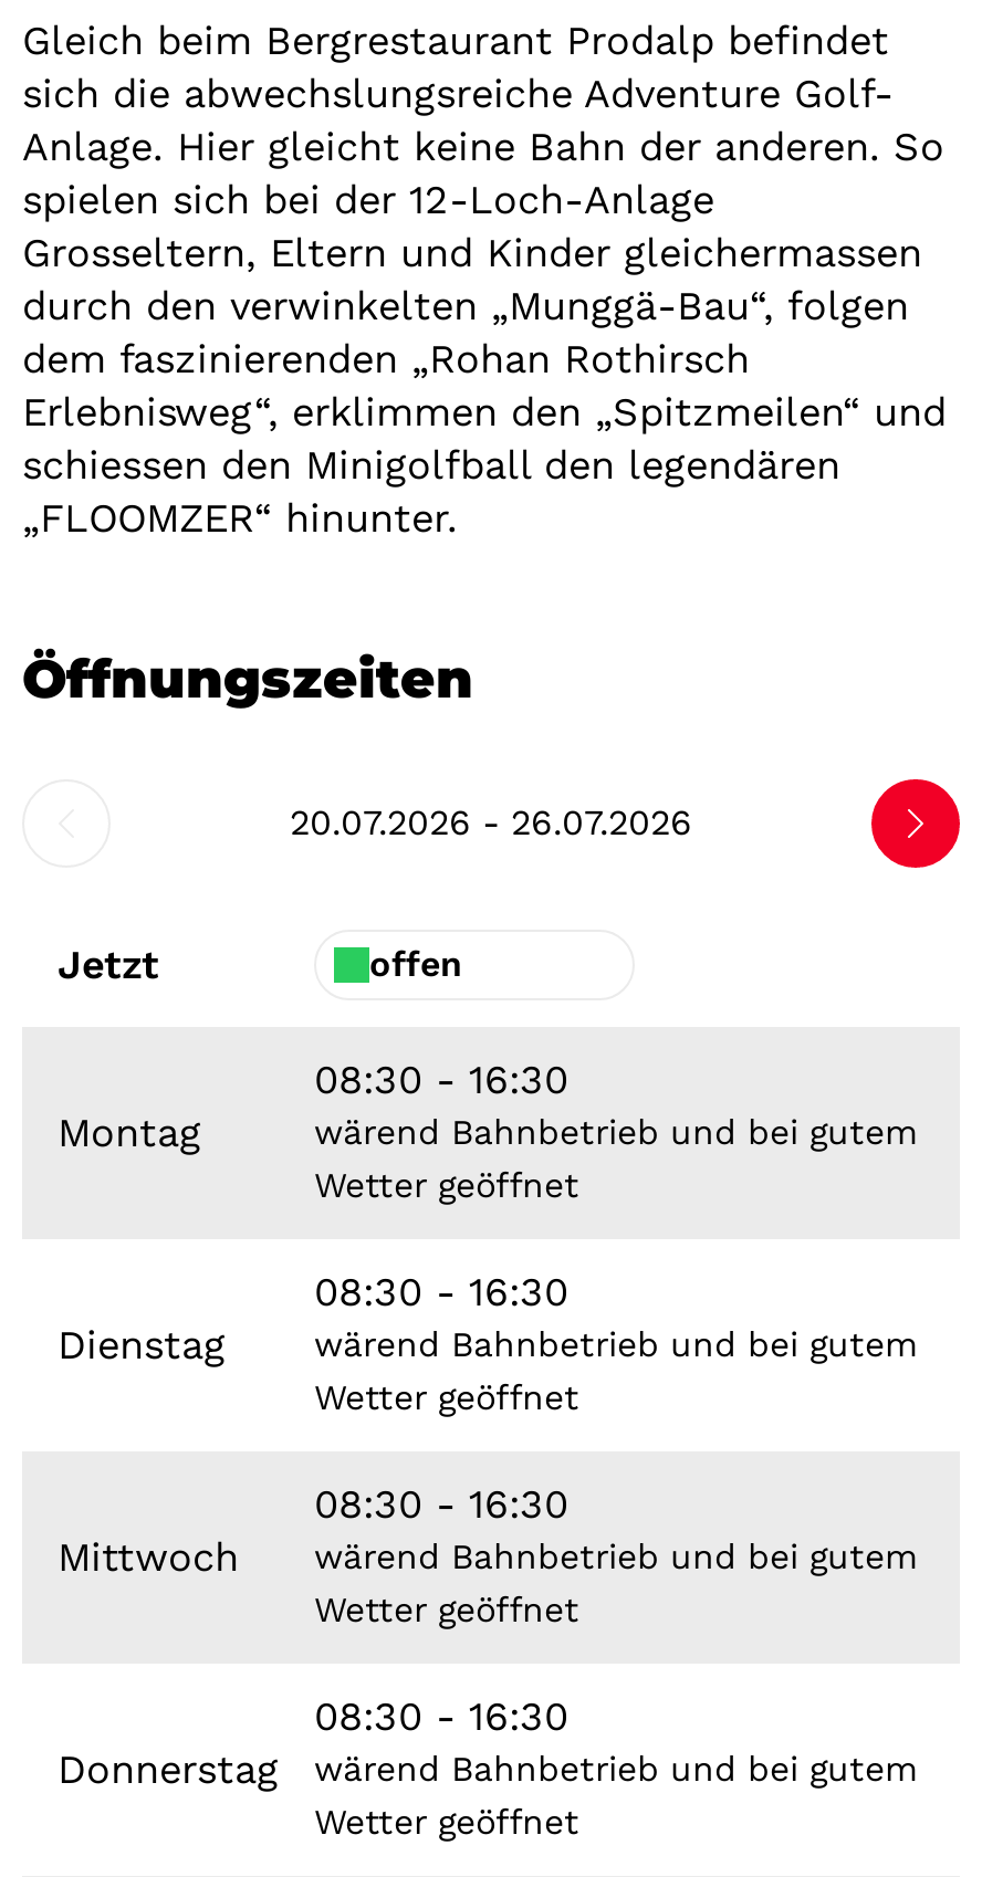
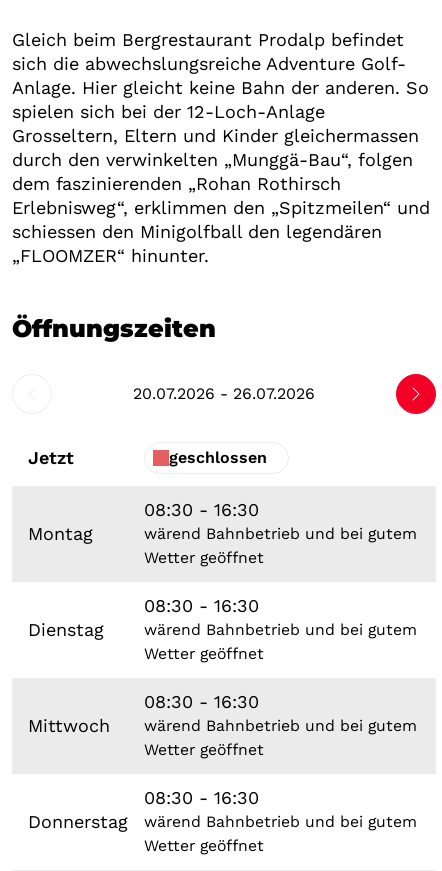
[369,942,462,984] offen -> [169,448,267,467] geschlossen

